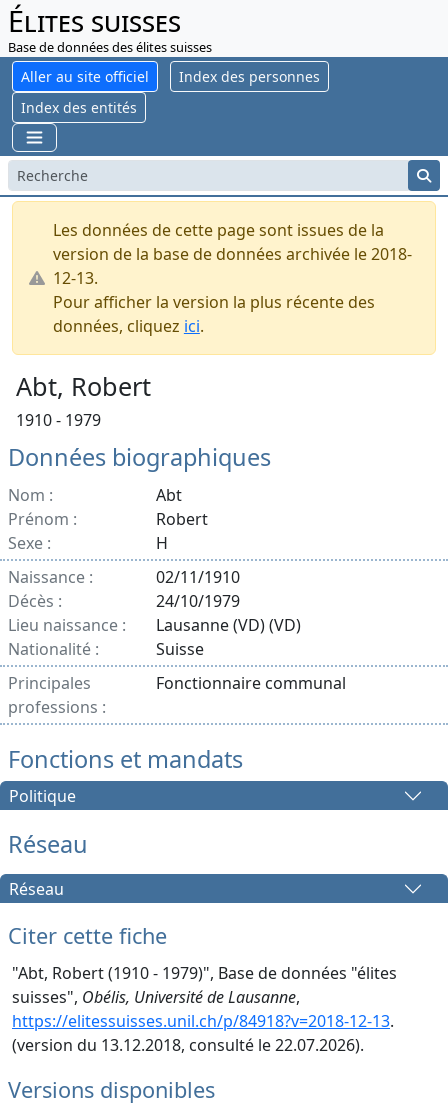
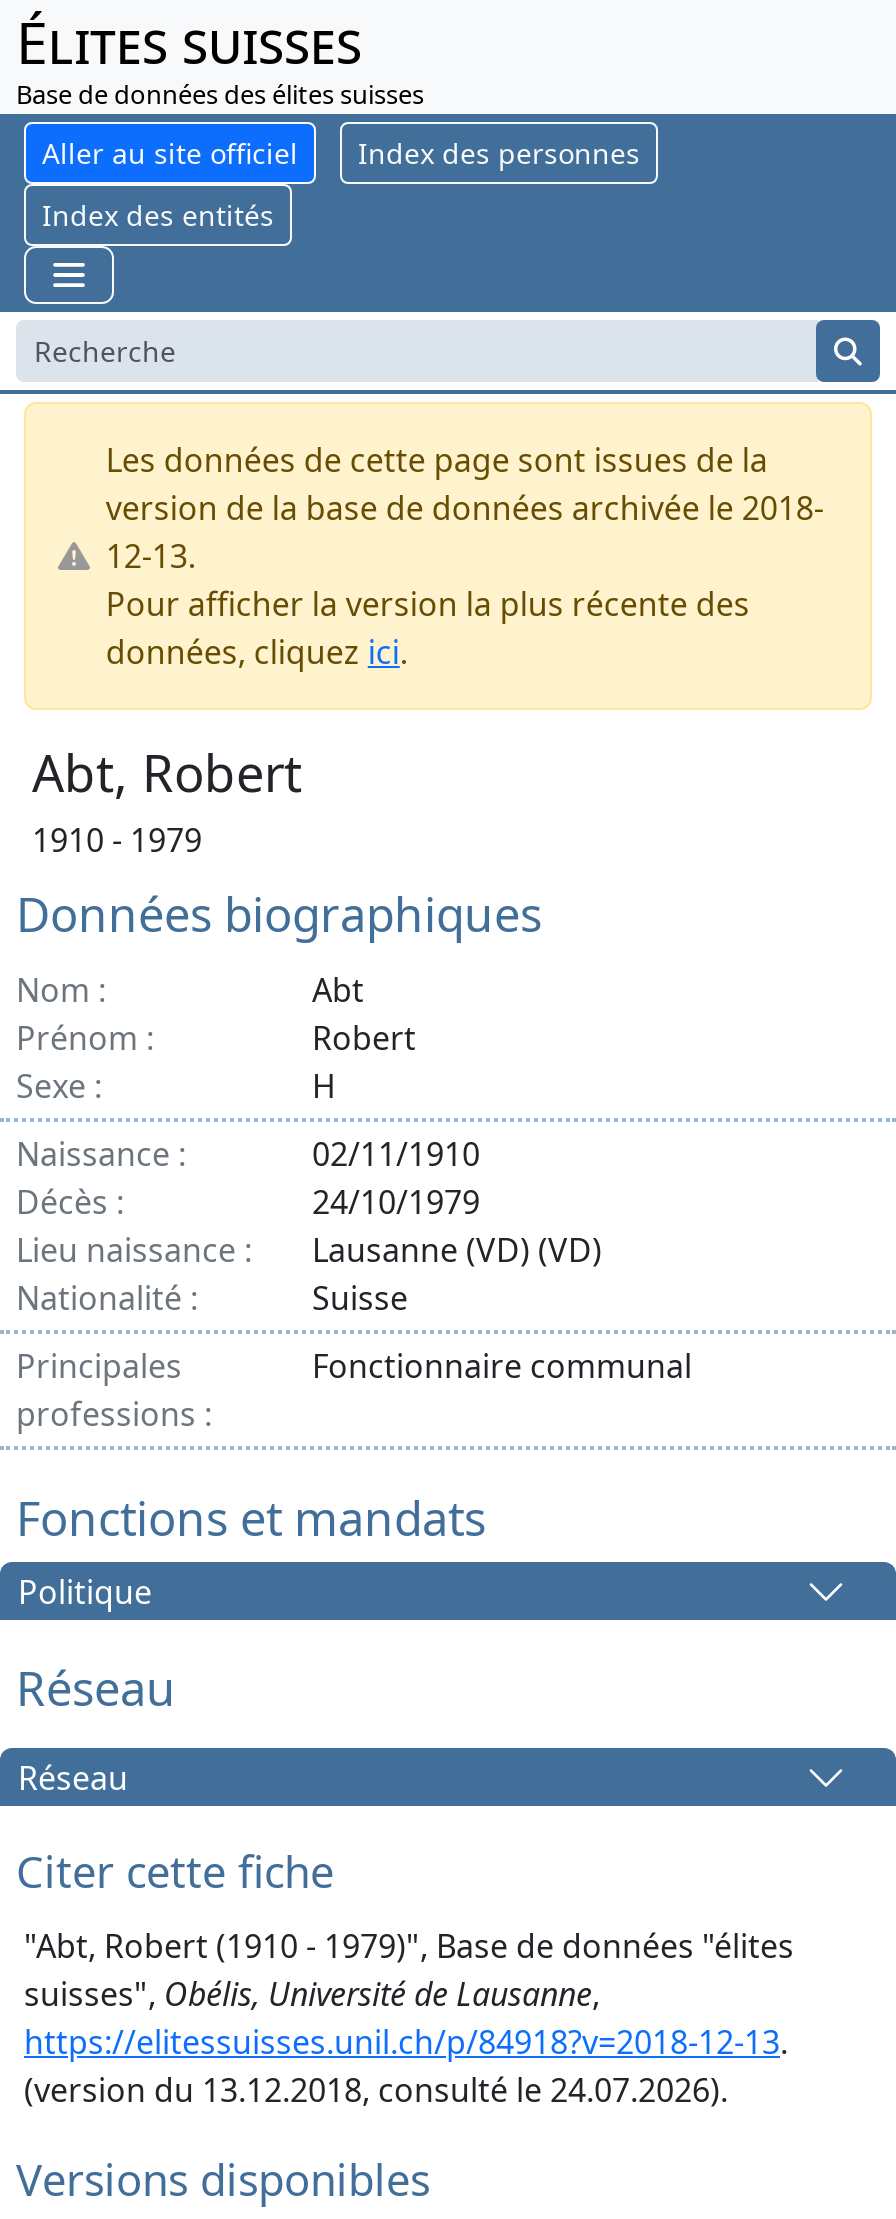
[12,1034,364,1056] (version du 13.12.2018, consulté le 22.07.2026). -> [24,2068,728,2112] (version du 13.12.2018, consulté le 24.07.2026).

